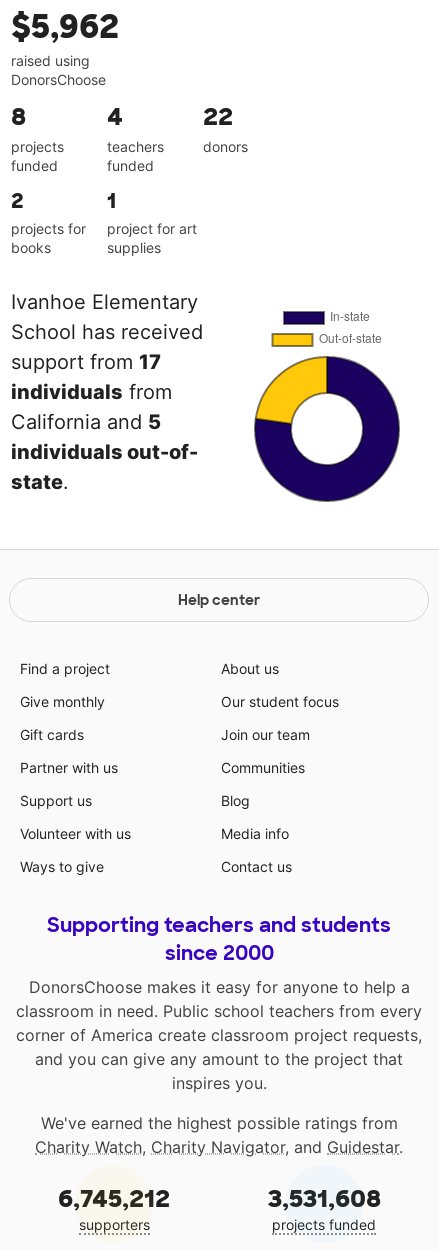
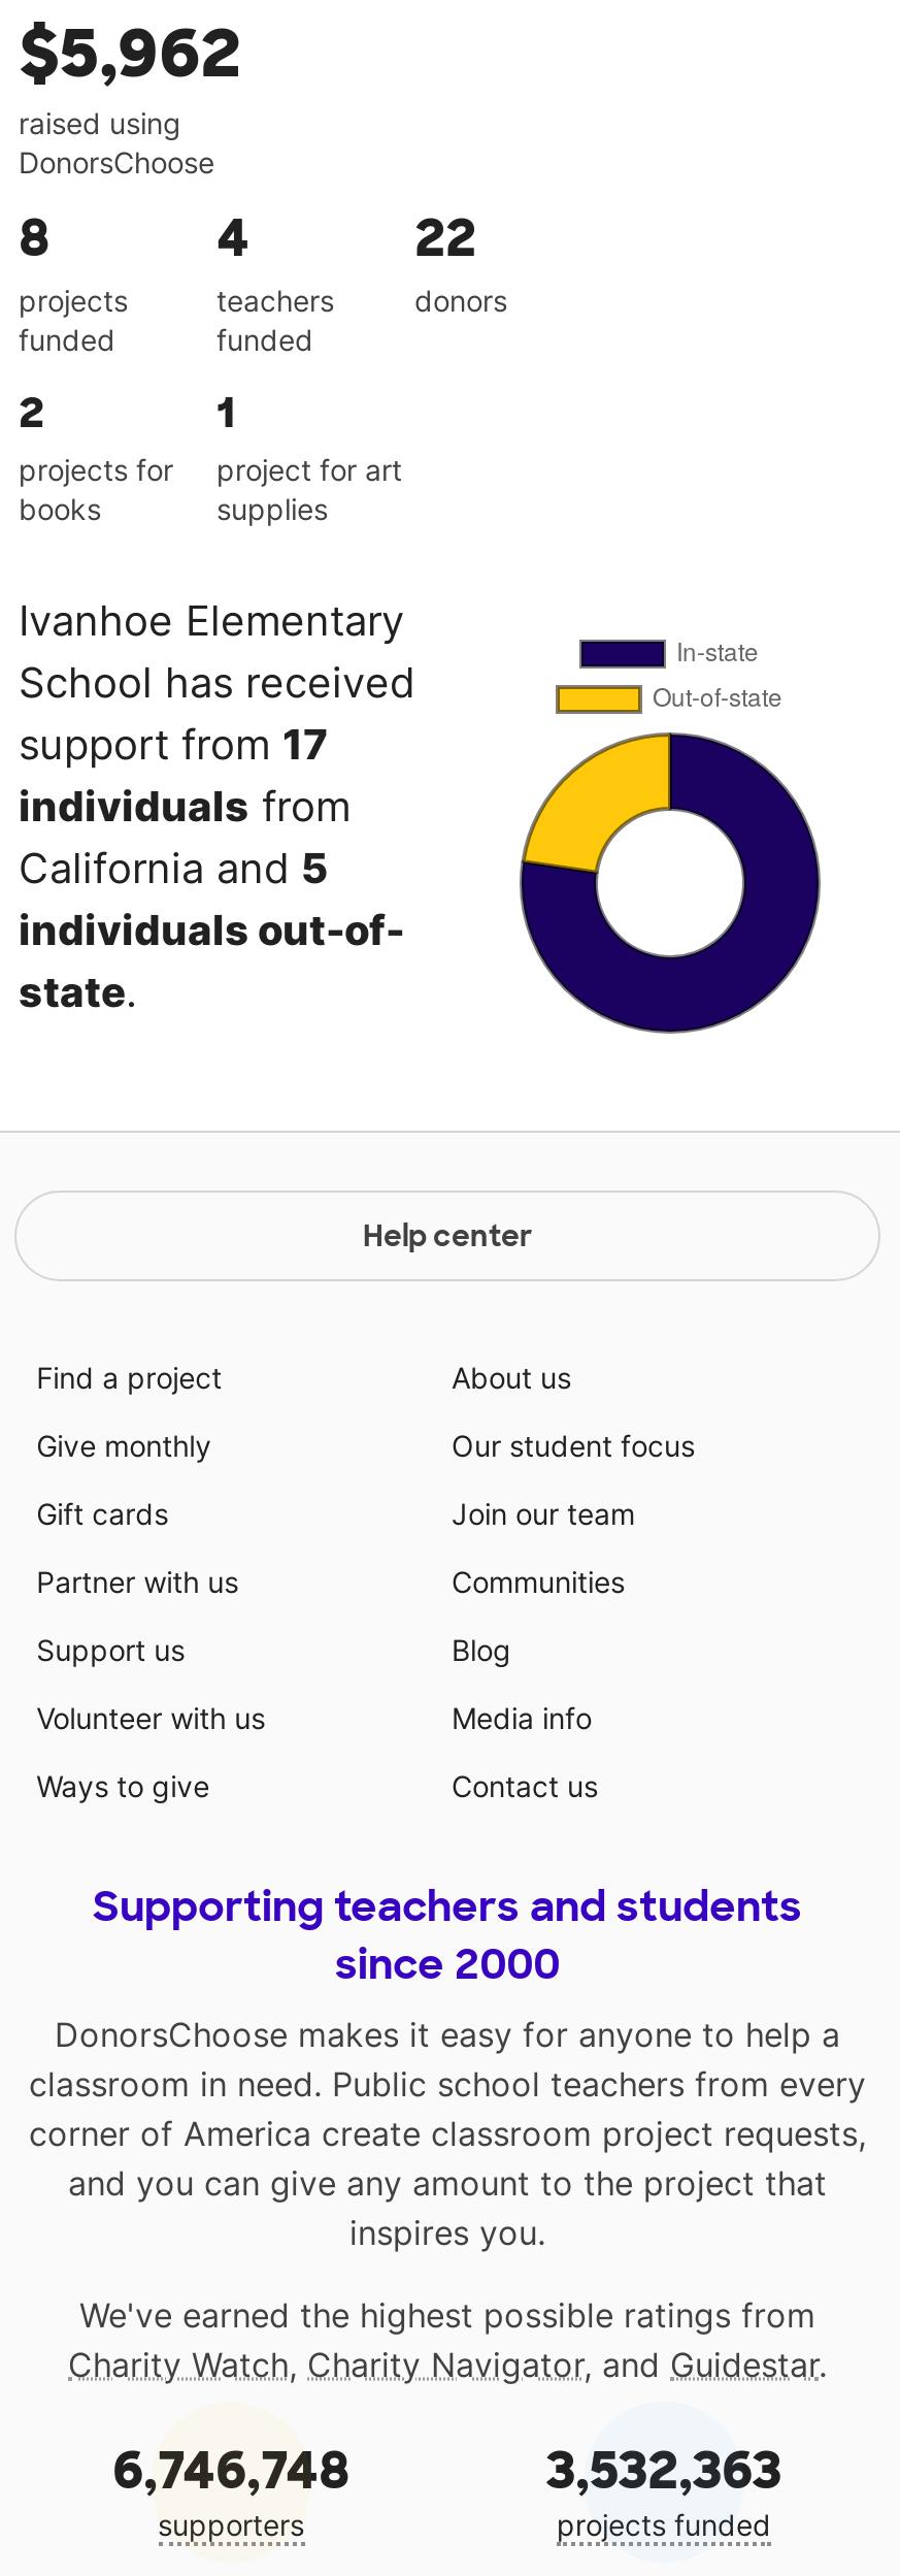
[58,1183,170,1214] 6,745,212 -> [112,2440,349,2504] 6,746,748
[267,1183,380,1214] 3,531,608 -> [546,2440,781,2504] 3,532,363

